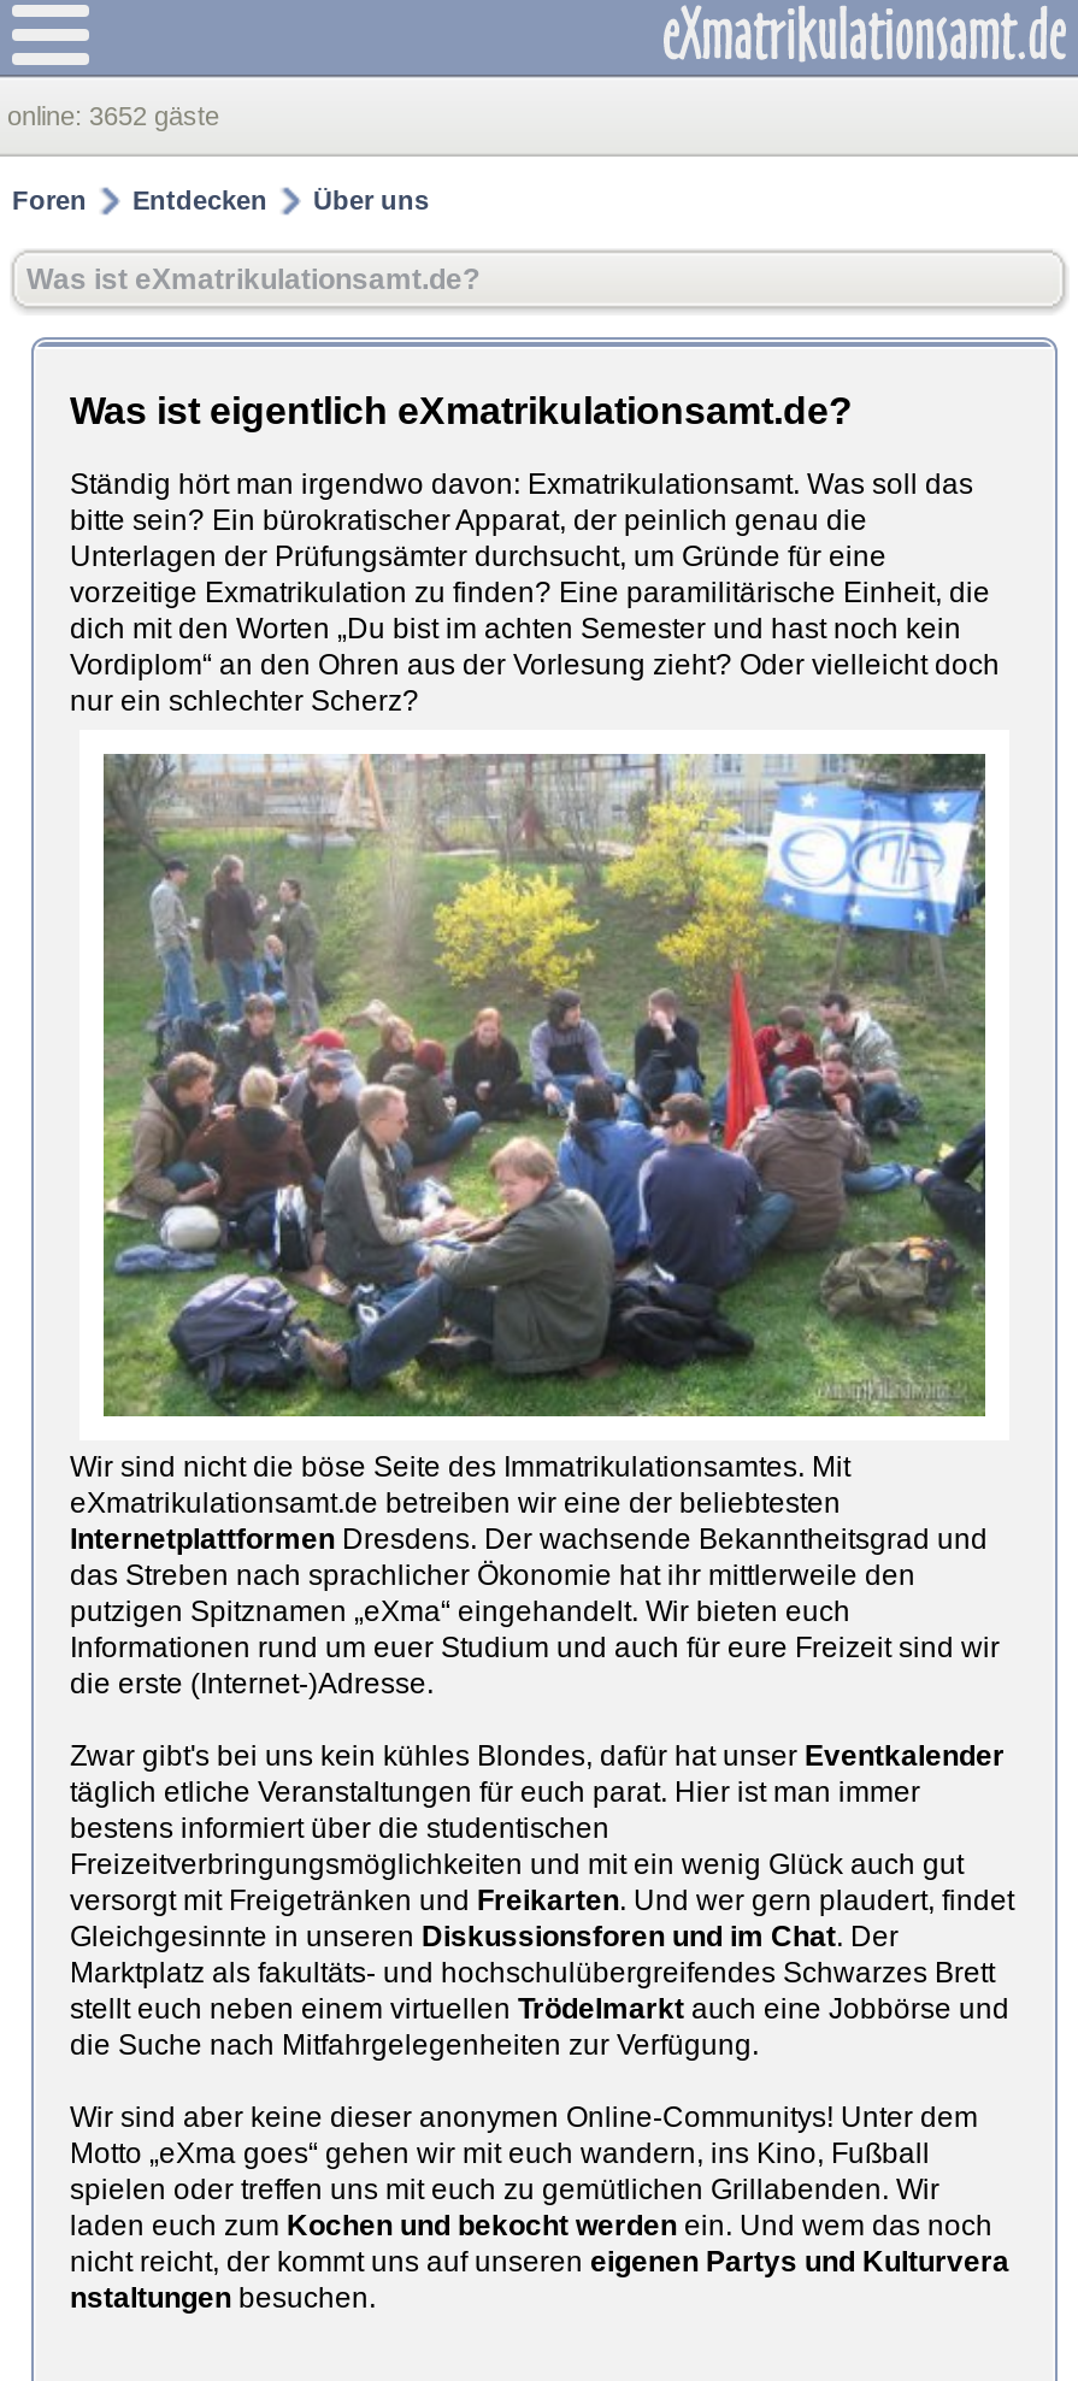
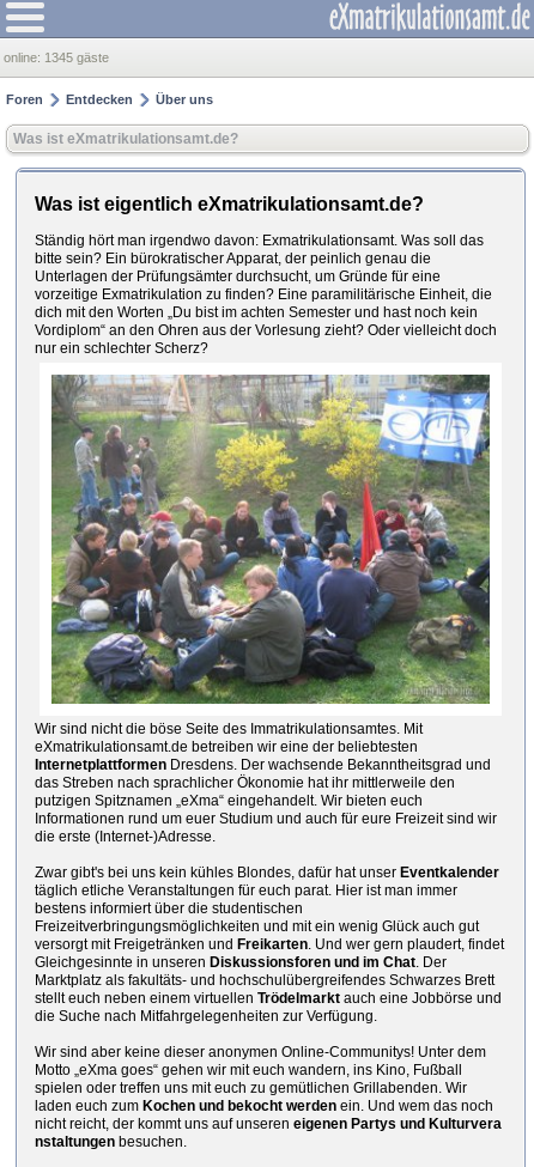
[7,101,219,130] online: 3652 gäste -> [4,50,109,65] online: 1345 gäste

